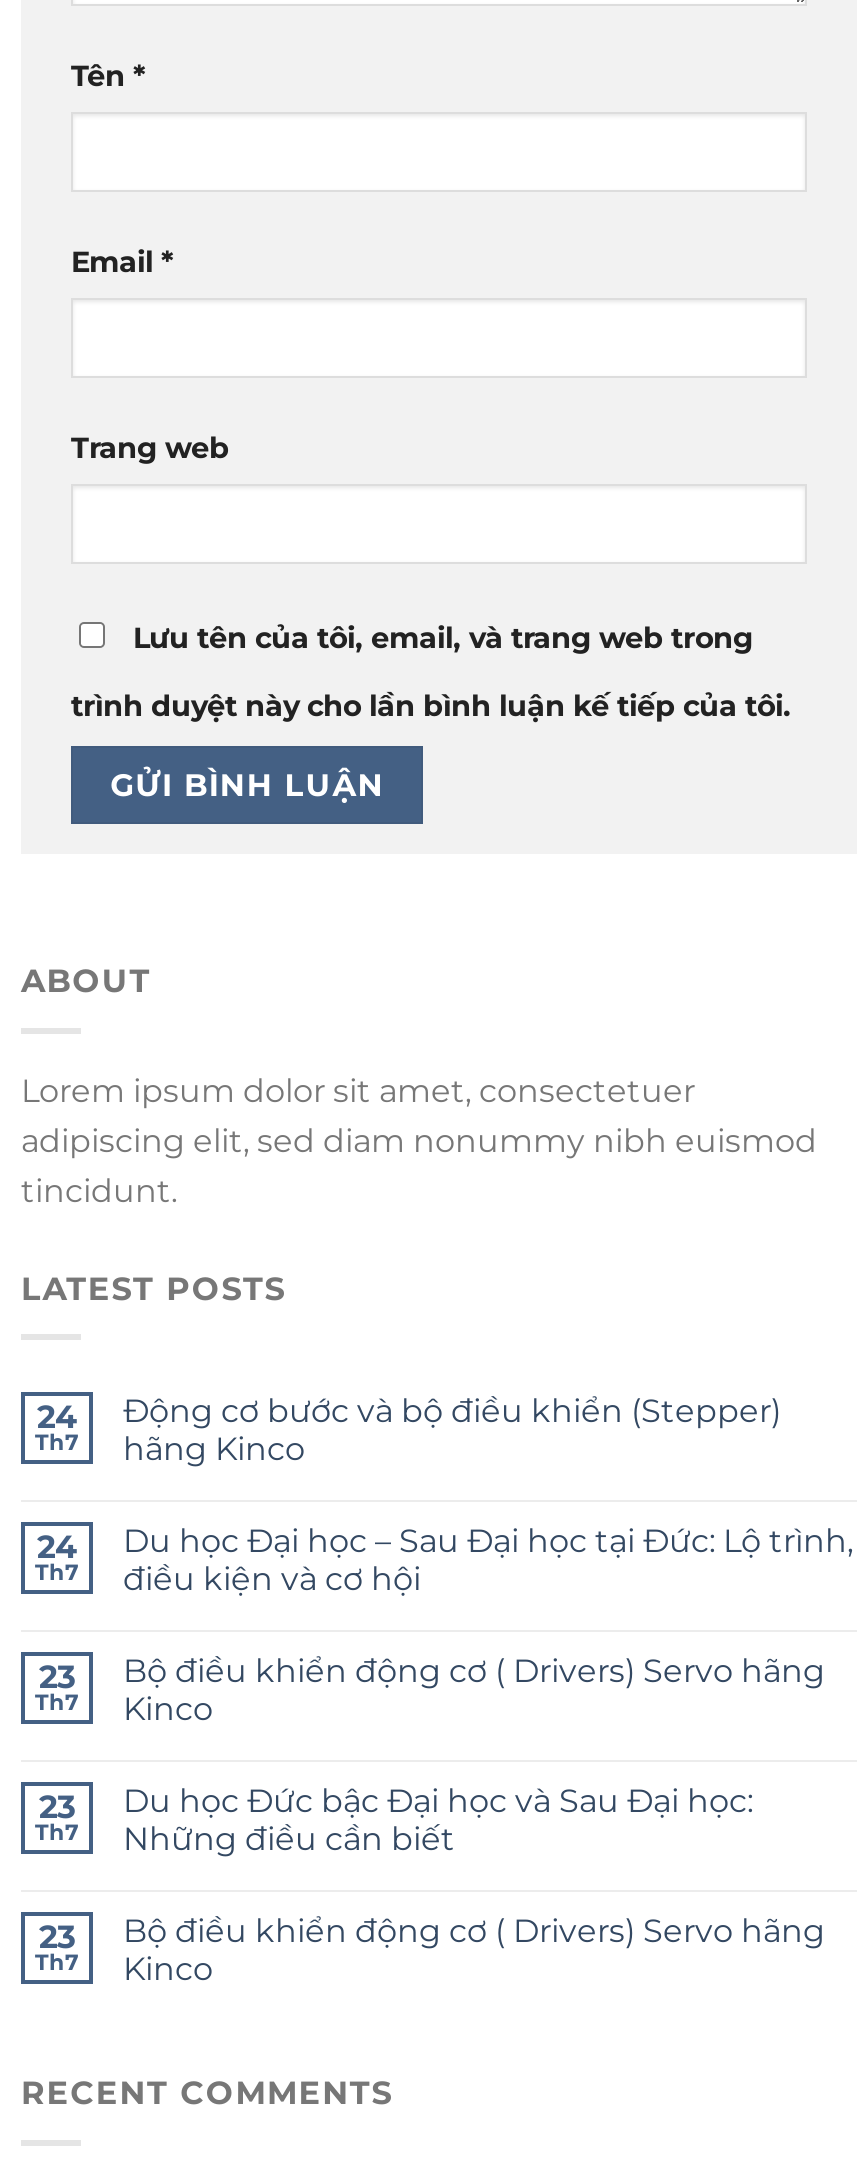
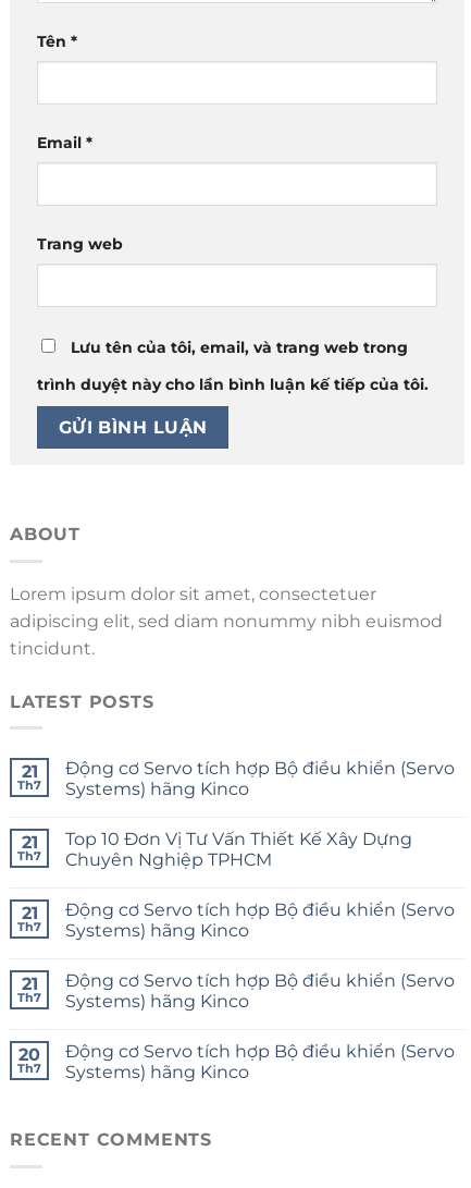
[37,1399,77,1437] 24 -> [21,761,38,782] 21
[123,1393,781,1469] Động cơ bước và bộ điều khiển (Stepper) | hãng Kinco -> [65,758,455,800] Động cơ Servo tích hợp Bộ điều khiển (Servo | Systems) hãng Kinco
[37,1529,77,1567] 24 -> [21,832,38,853] 21
[123,1523,853,1599] Du học Đại học – Sau Đại học tại Đức: Lộ trình, | điều kiện và cơ hội -> [65,829,412,870] Top 10 Đơn Vị Tư Vấn Thiết Kế Xây Dựng | Chuyên Nghiệp TPHCM
[39,1659,75,1697] 23 -> [21,903,38,924] 21
[123,1653,825,1729] Bộ điều khiển động cơ ( Drivers) Servo hãng | Kinco -> [65,900,455,941] Động cơ Servo tích hợp Bộ điều khiển (Servo | Systems) hãng Kinco
[39,1789,75,1827] 23 -> [21,974,38,995] 21
[123,1783,753,1859] Du học Đức bậc Đại học và Sau Đại học: | Những điều cần biết -> [65,971,455,1012] Động cơ Servo tích hợp Bộ điều khiển (Servo | Systems) hãng Kinco
[39,1919,75,1957] 23 -> [18,1045,40,1065] 20
[123,1913,825,1989] Bộ điều khiển động cơ ( Drivers) Servo hãng | Kinco -> [65,1041,455,1083] Động cơ Servo tích hợp Bộ điều khiển (Servo | Systems) hãng Kinco

